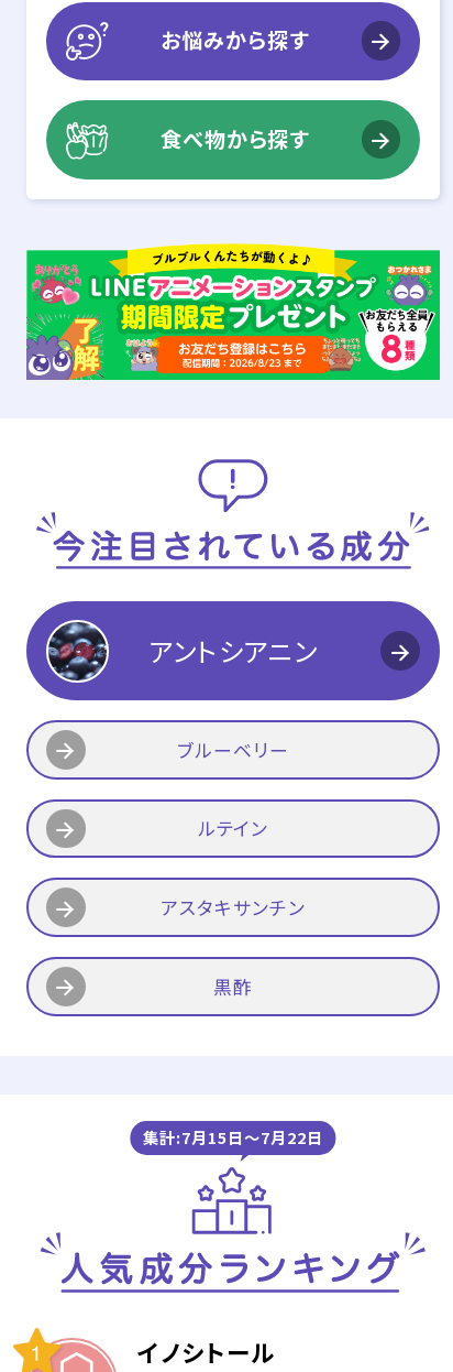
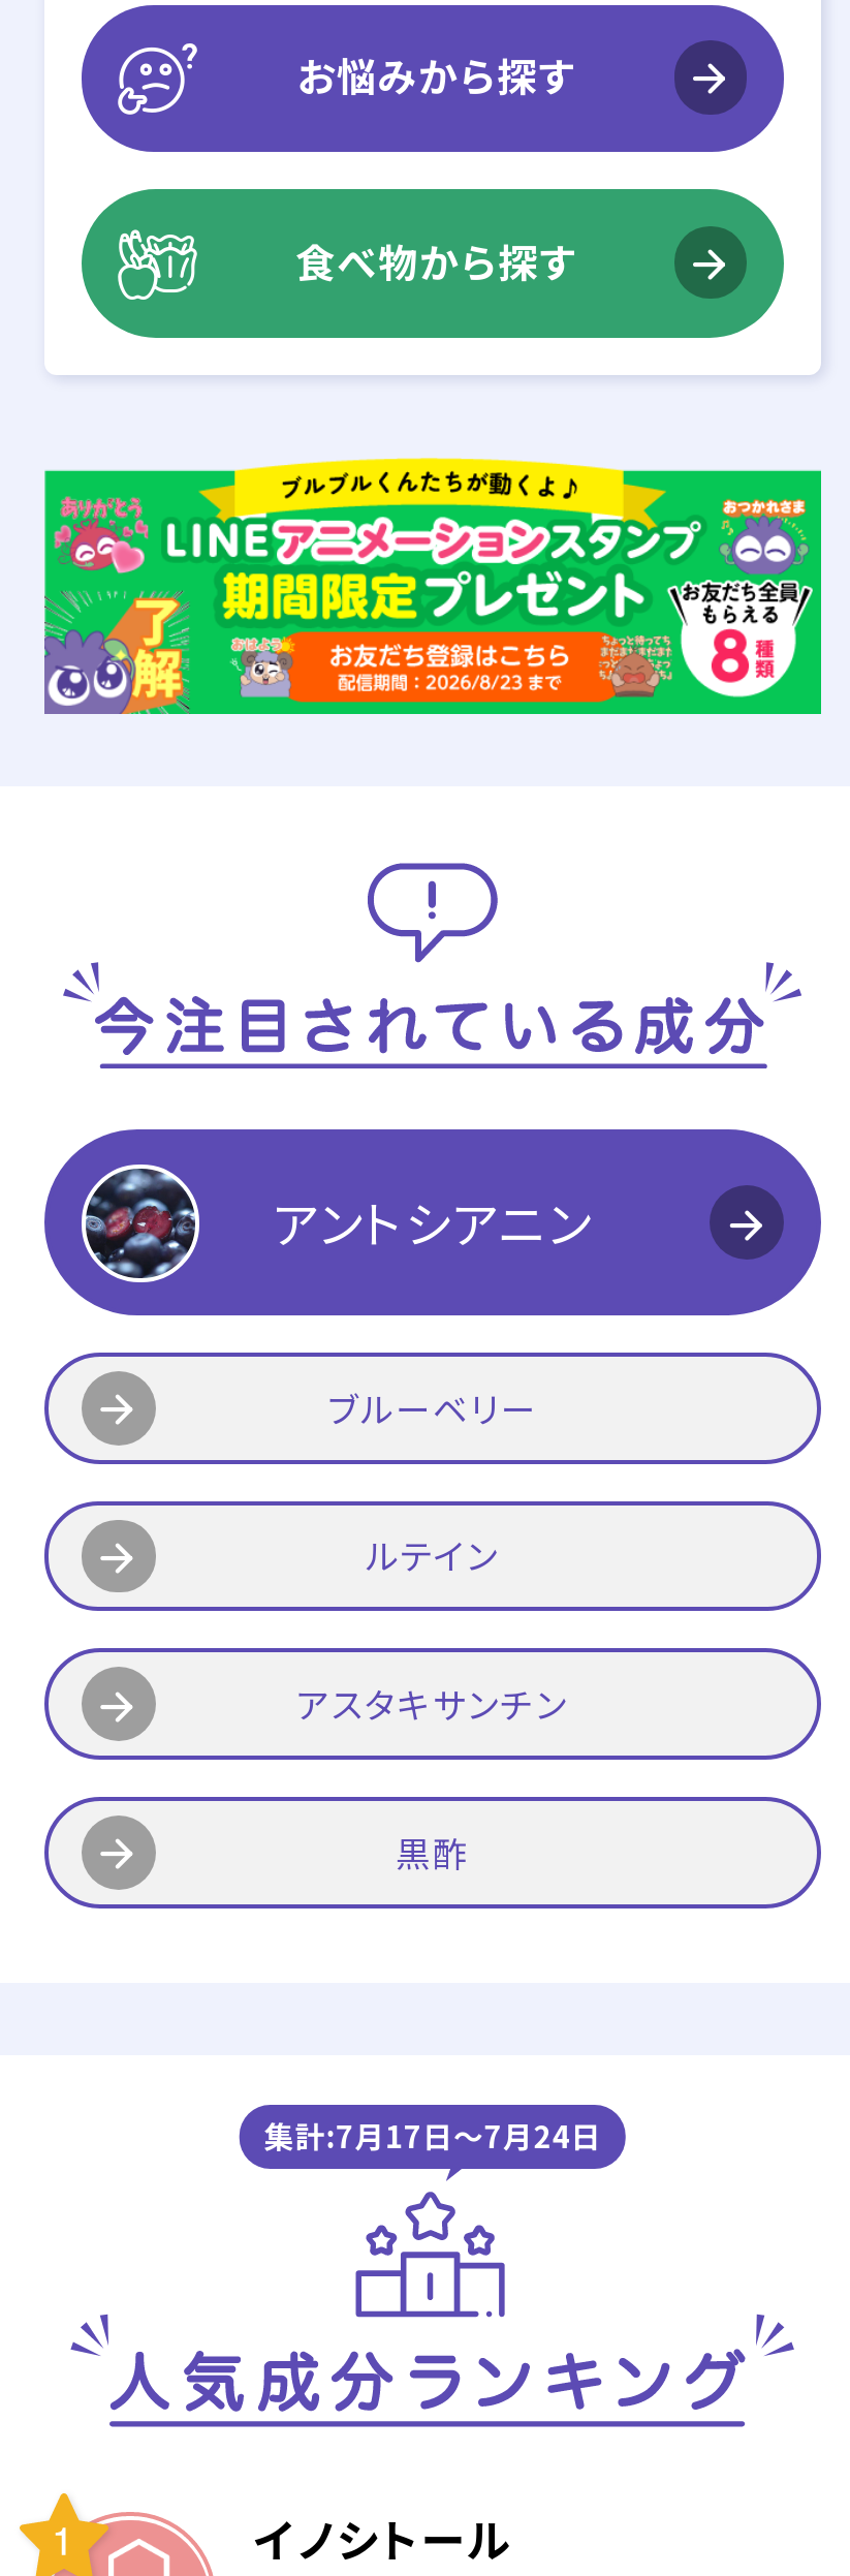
[143,1125,323,1149] 集計:7月15日〜7月22日 -> [264,2113,602,2157] 集計:7月17日〜7月24日

